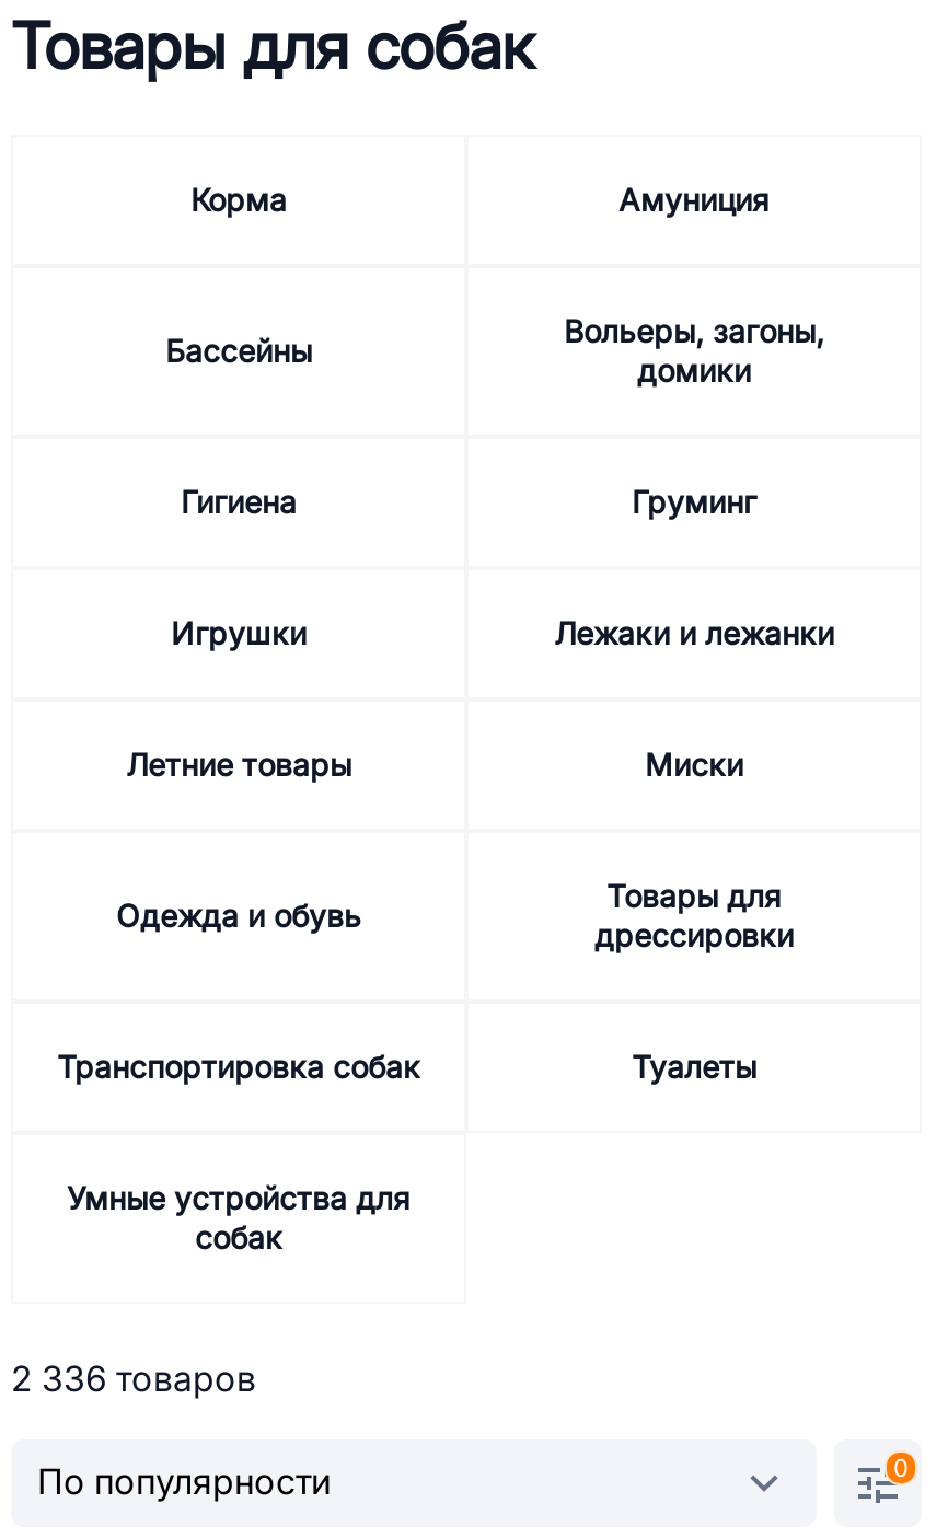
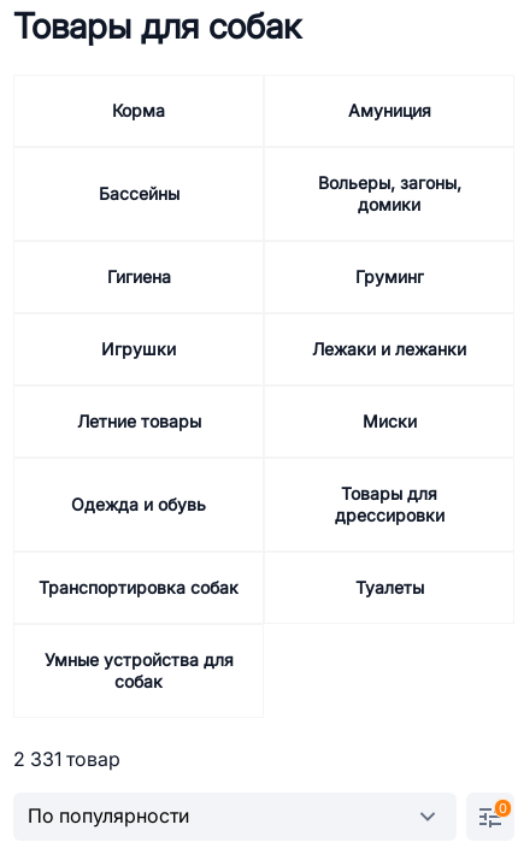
[11,1361,256,1398] 2 336 товаров -> [13,749,120,770] 2 331 товар

